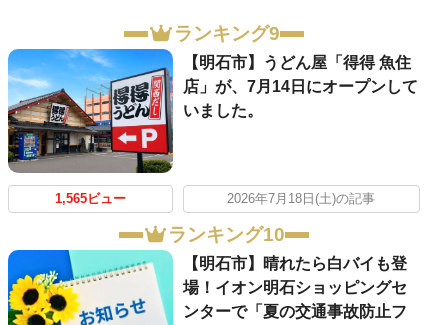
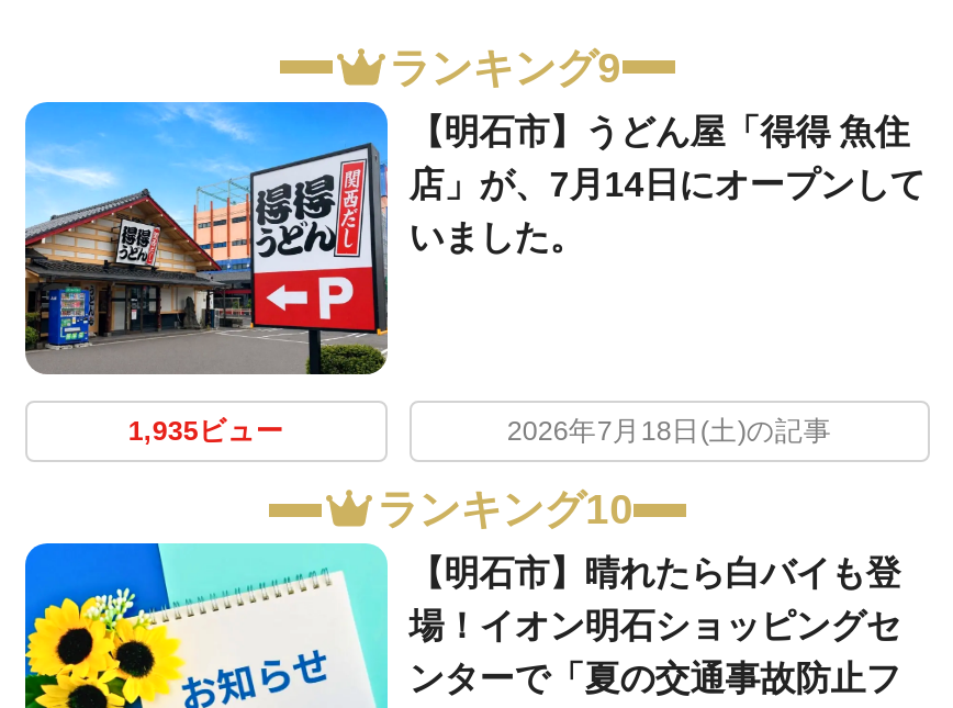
[55,192,126,206] 1,565ビュー -> [128,416,284,446] 1,935ビュー

